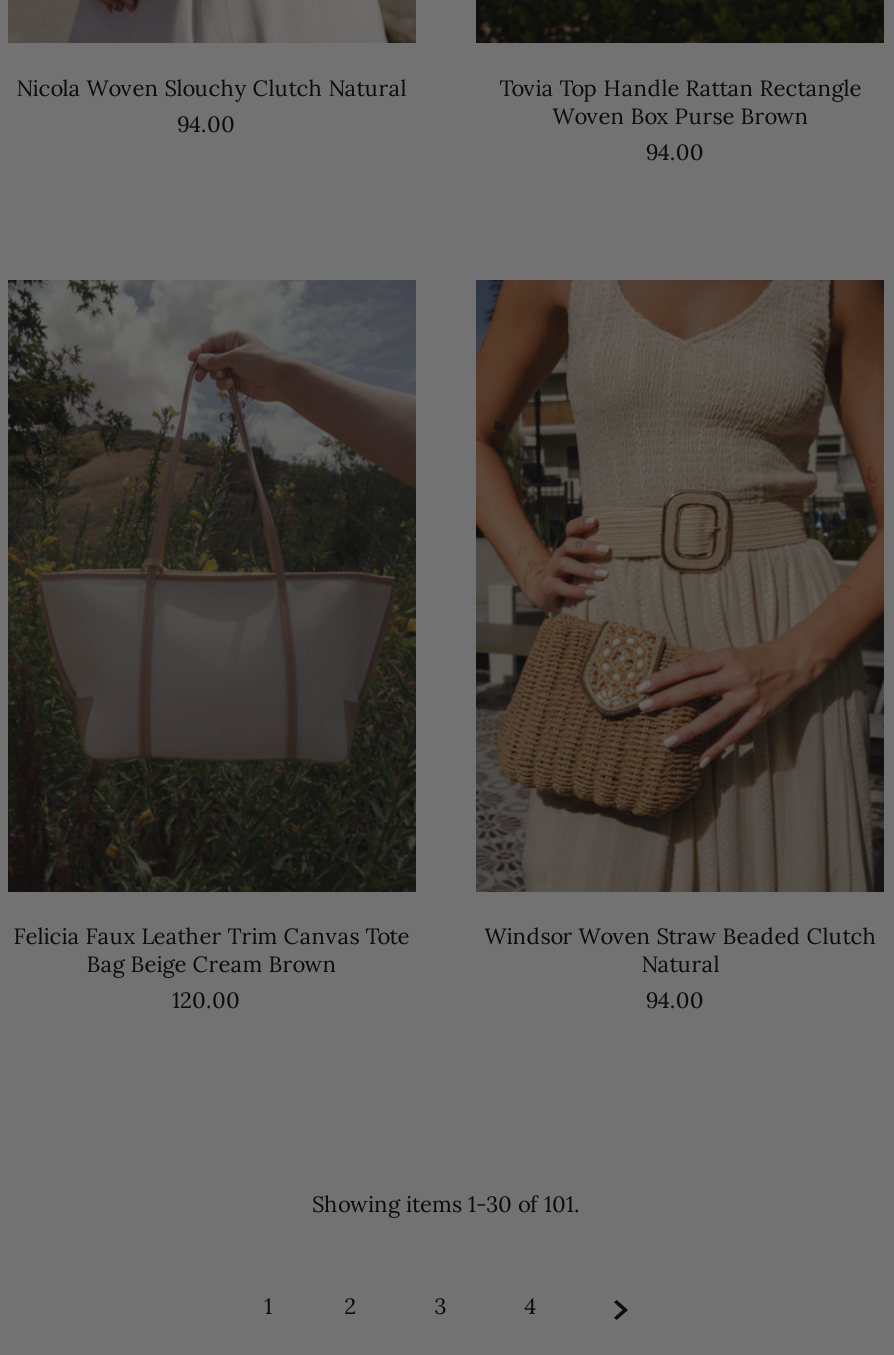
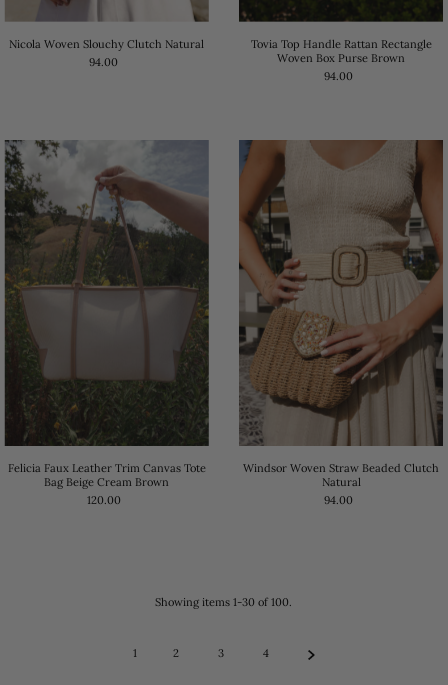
[312,1191,580,1219] Showing items 1-30 of 101. -> [155,595,292,609] Showing items 1-30 of 100.

